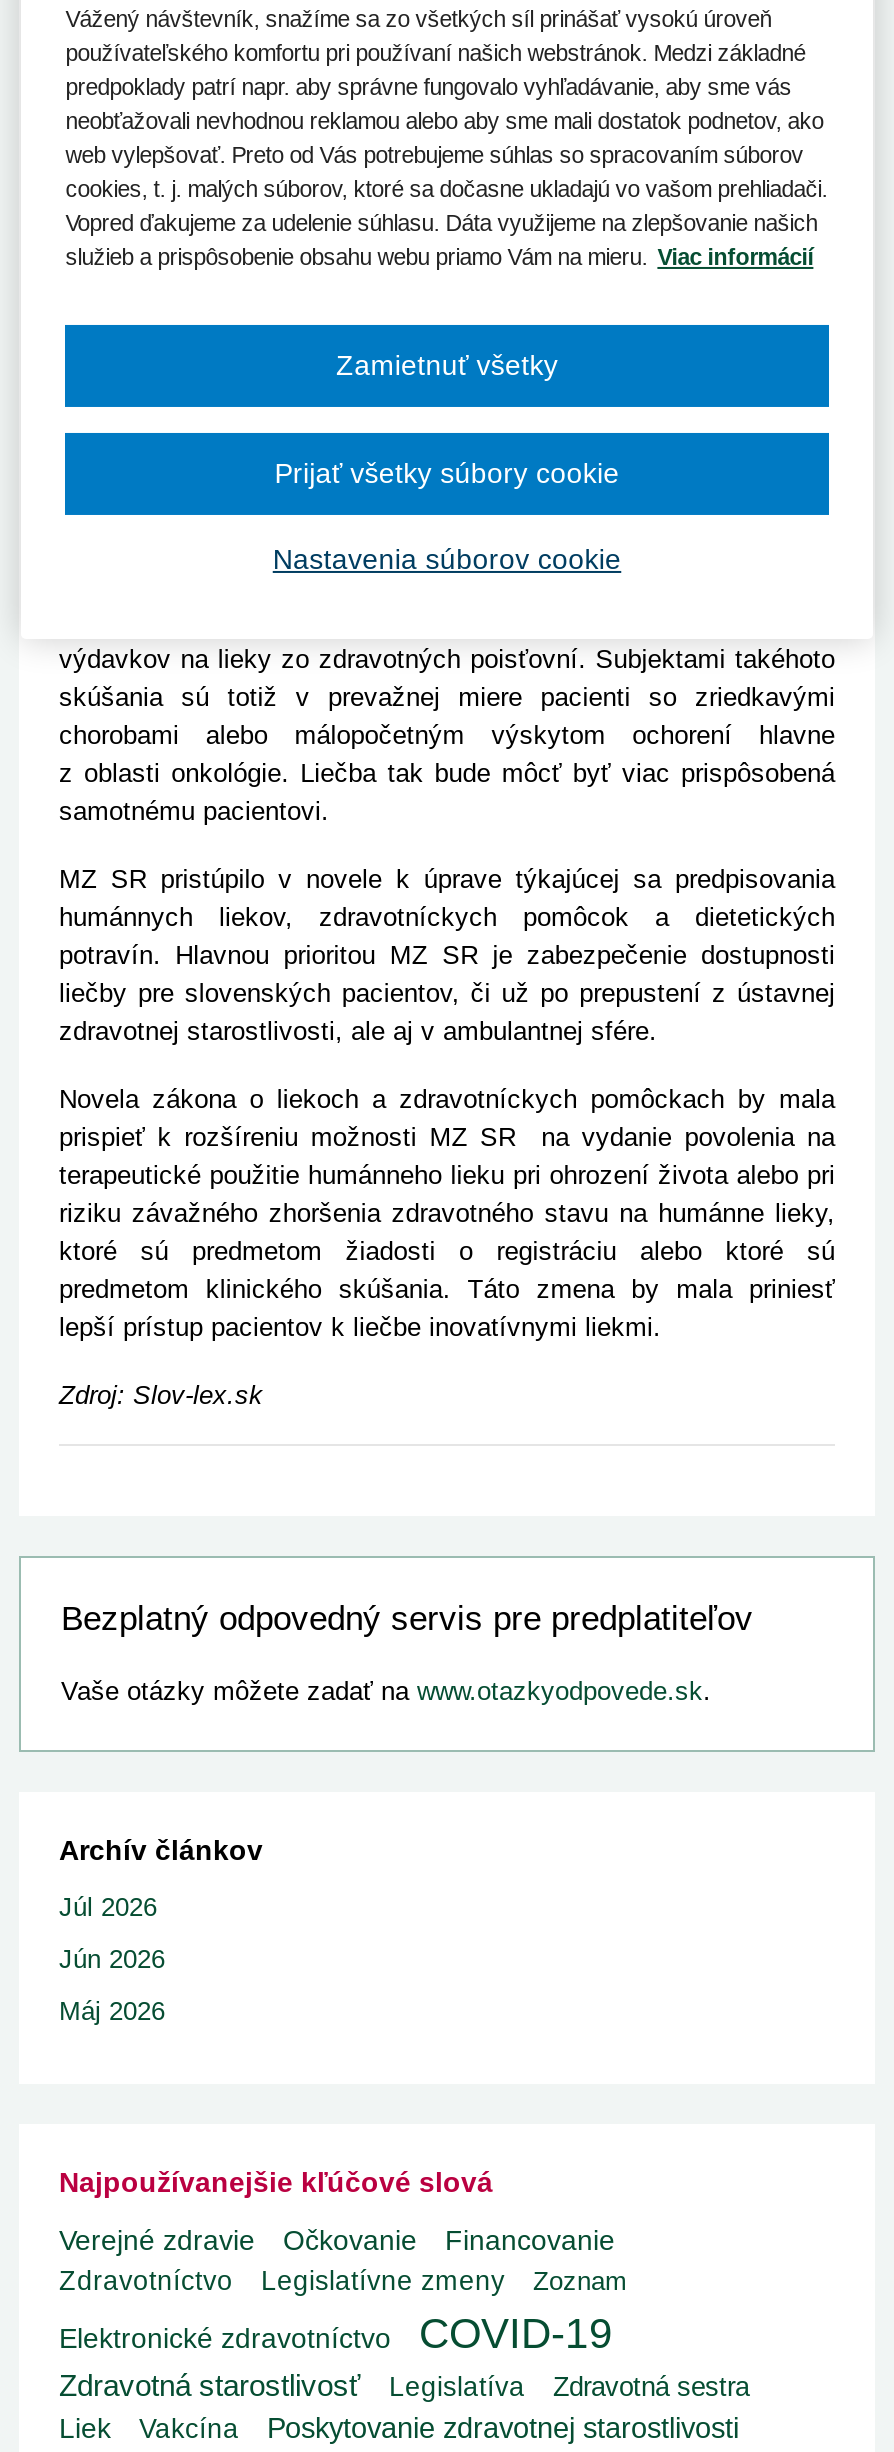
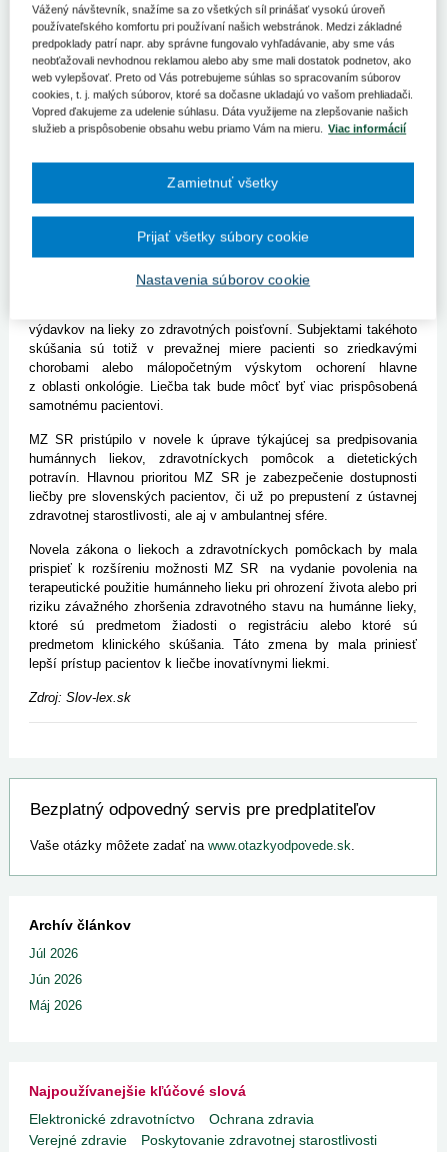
moved [59,2226,255,2256] -> [29,1133,127,1148]: Verejné zdravie
[59,2224,627,2296] Očkovanie | Financovanie | Zdravotníctvo | Legislatívne zmeny | Zoznam -> none
[59,2310,749,2444] COVID-19 | Zdravotná starostlivosť | Legislatíva | Zdravotná sestra | Liek | Vakcína -> [209,1112,314,1127] Ochrana zdravia

